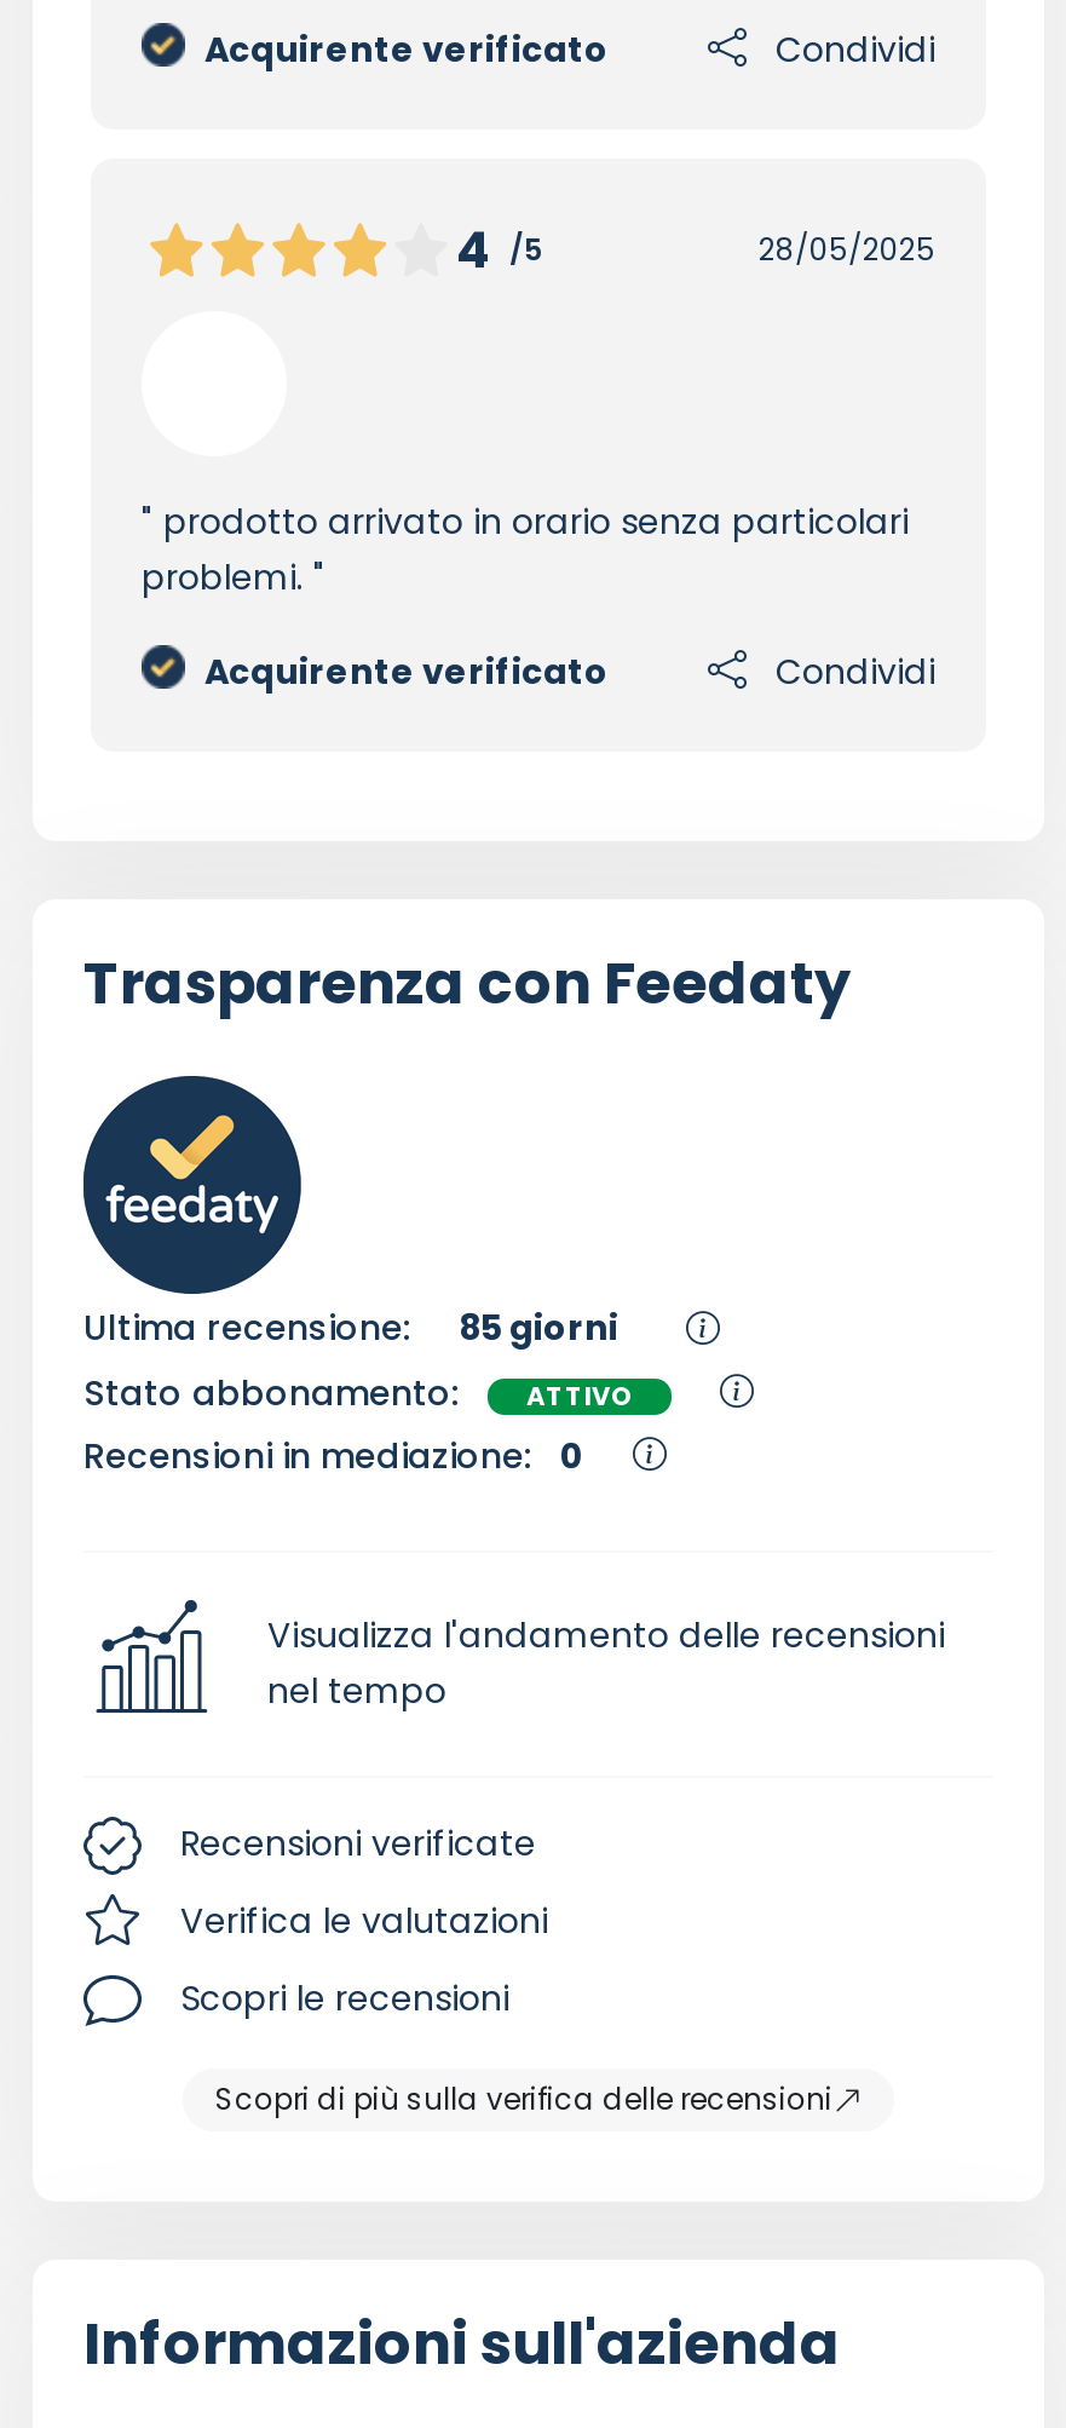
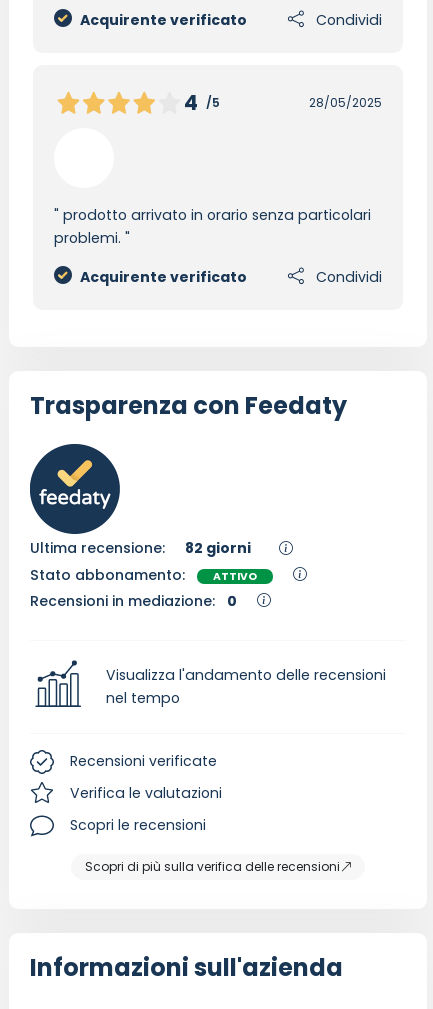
[83,1304,618,1353] Ultima recensione: 85 giorni -> [30,538,251,558] Ultima recensione: 82 giorni

